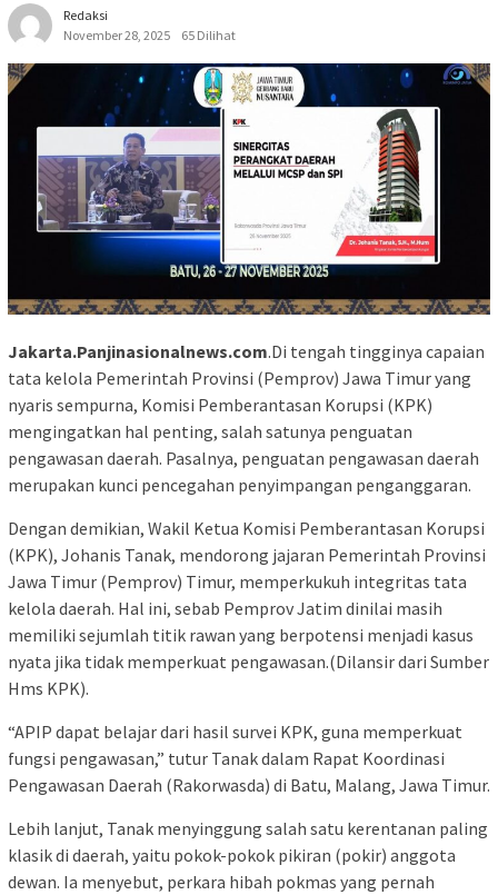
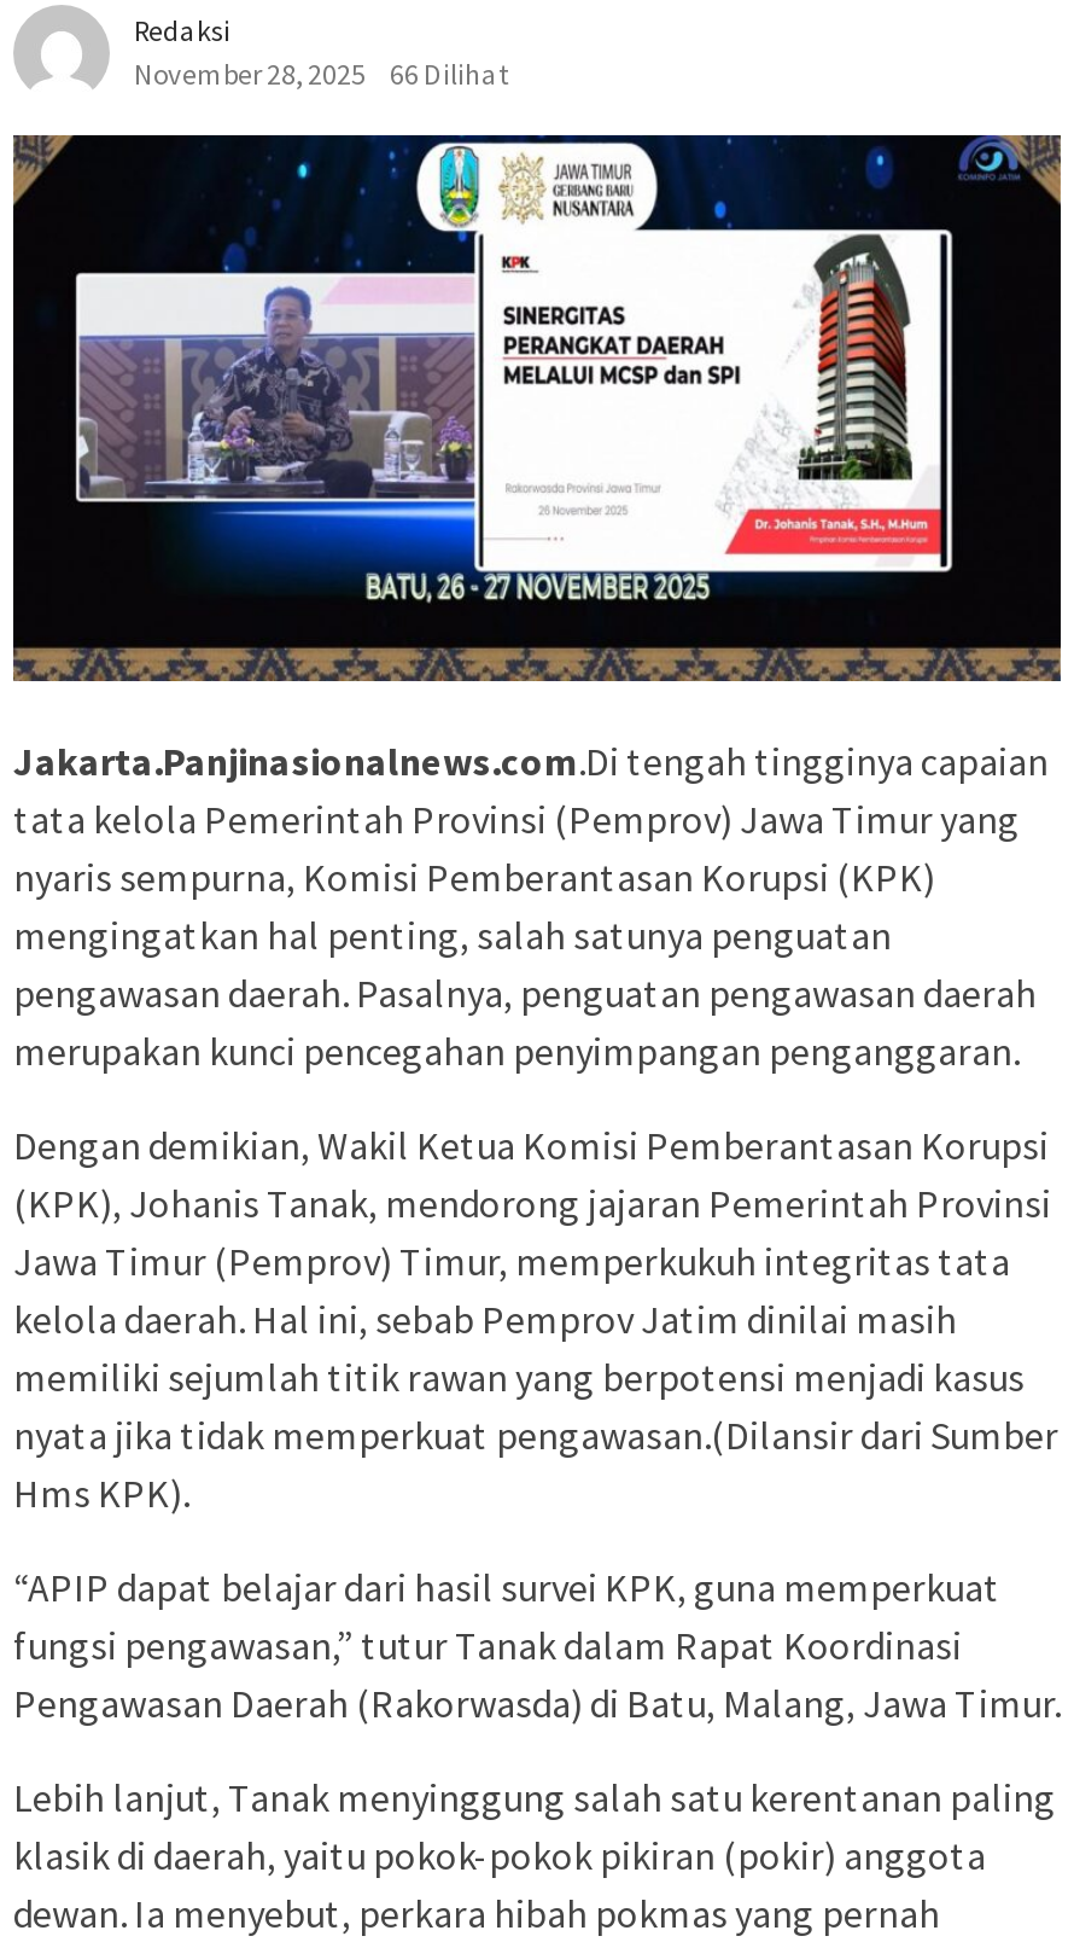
[63,26,236,43] November 28, 2025 65 Dilihat -> [134,55,508,91] November 28, 2025 66 Dilihat

